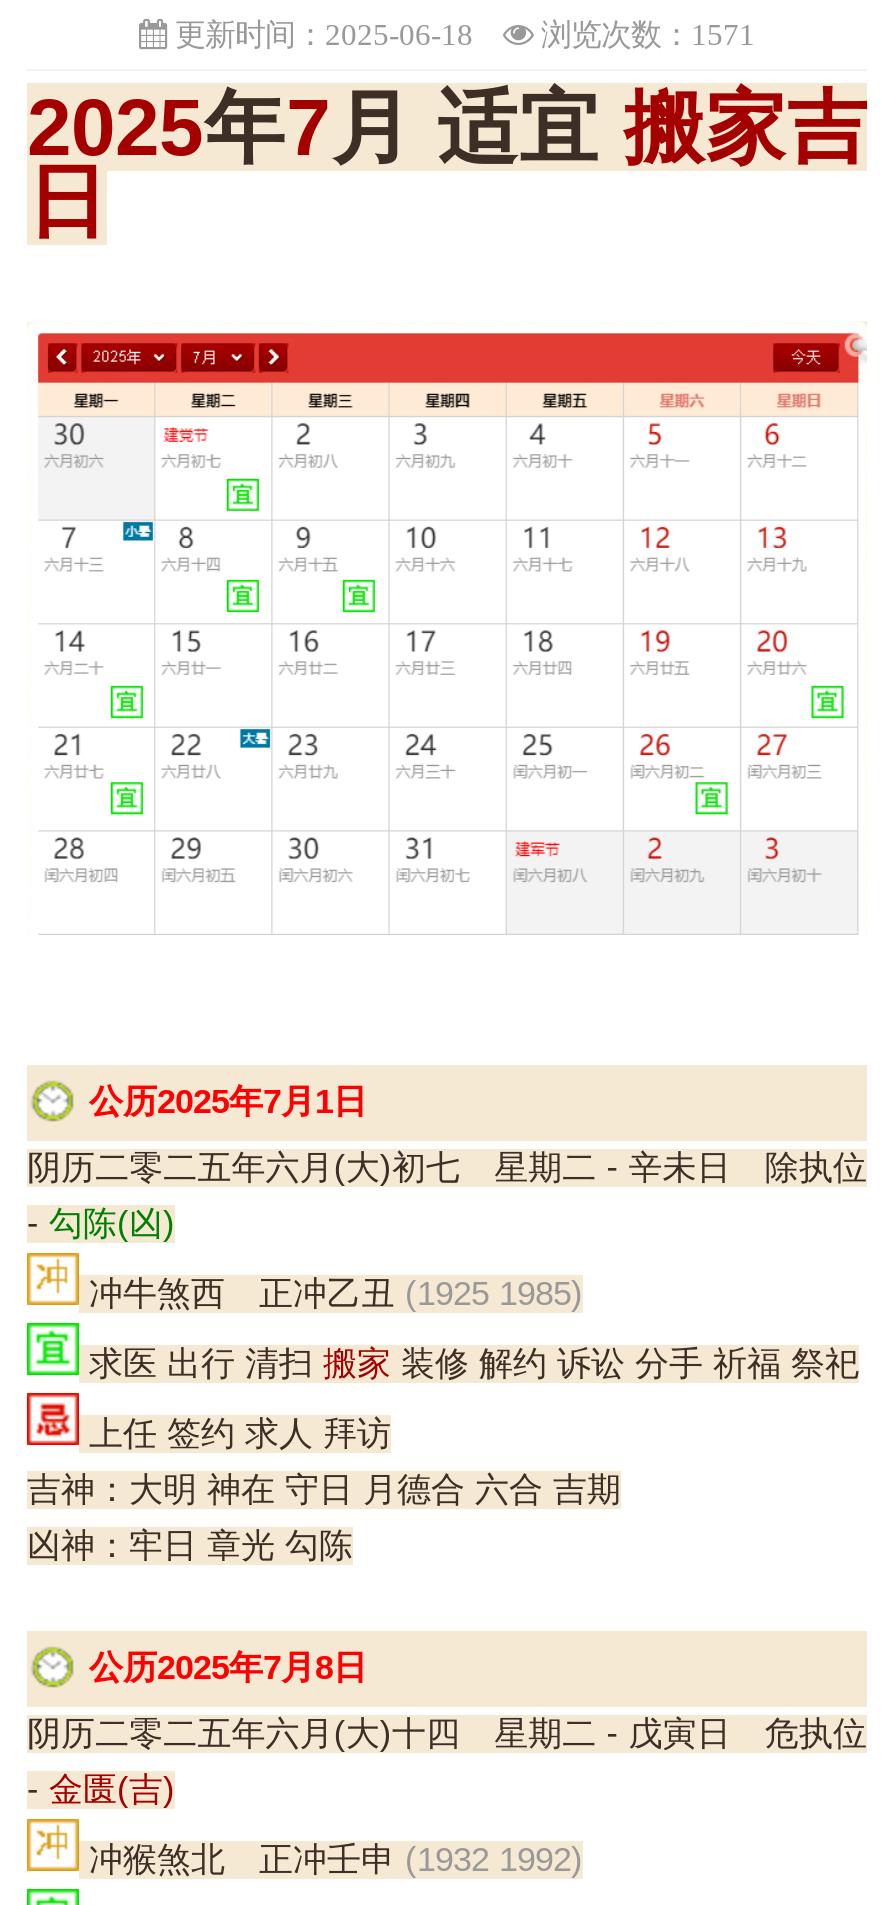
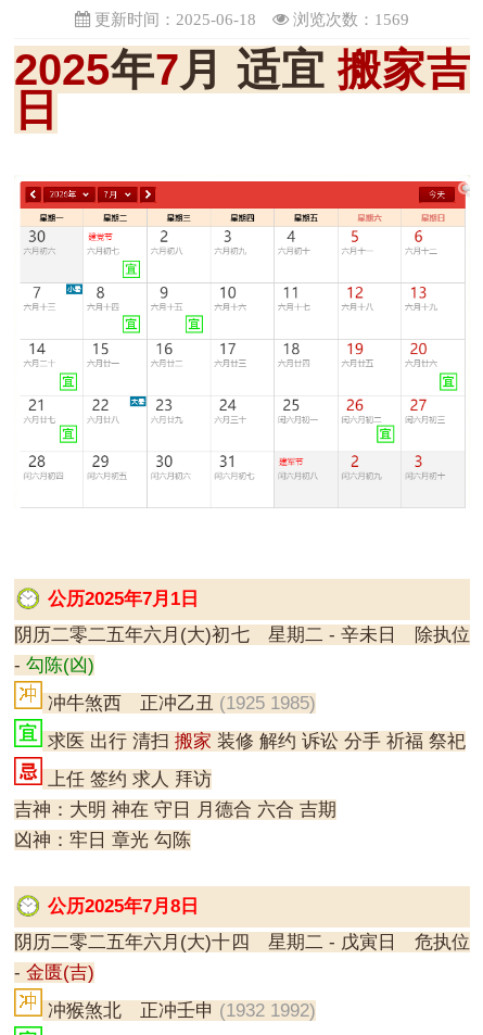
[167,17,755,51] 更新时间：2025-06-18 浏览次数：1571 -> [90,10,409,28] 更新时间：2025-06-18 浏览次数：1569

